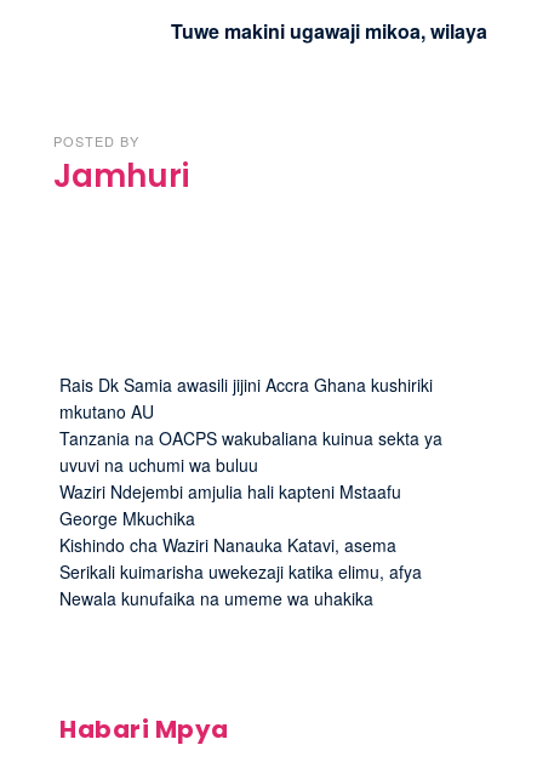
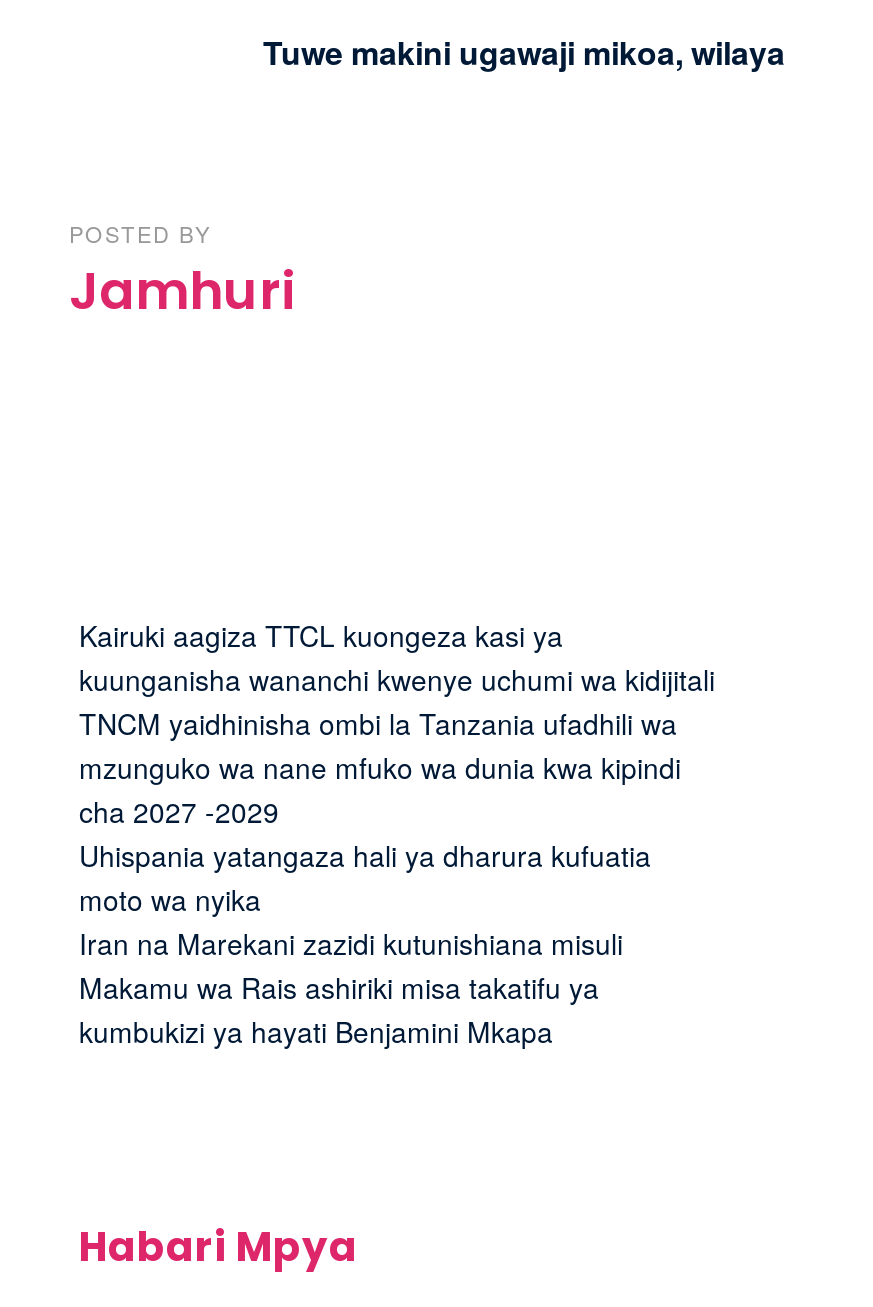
[59,372,442,610] Rais Dk Samia awasili jijini Accra Ghana kushiriki | mkutano AU | Tanzania na OACPS wakubaliana kuinua sekta ya | uvuvi na uchumi wa buluu | Waziri Ndejembi amjulia hali kapteni Mstaafu | George Mkuchika | Kishindo cha Waziri Nanauka Katavi, asema | Serikali kuimarisha uwekezaji katika elimu, afya | Newala kunufaika na umeme wa uhakika -> [79,614,715,1050] Kairuki aagiza TTCL kuongeza kasi ya | kuunganisha wananchi kwenye uchumi wa kidijitali | TNCM yaidhinisha ombi la Tanzania ufadhili wa | mzunguko wa nane mfuko wa dunia kwa kipindi | cha 2027 -2029 | Uhispania yatangaza hali ya dharura kufuatia | moto wa nyika | Iran na Marekani zazidi kutunishiana misuli | Makamu wa Rais ashiriki misa takatifu ya | kumbukizi ya hayati Benjamini Mkapa

